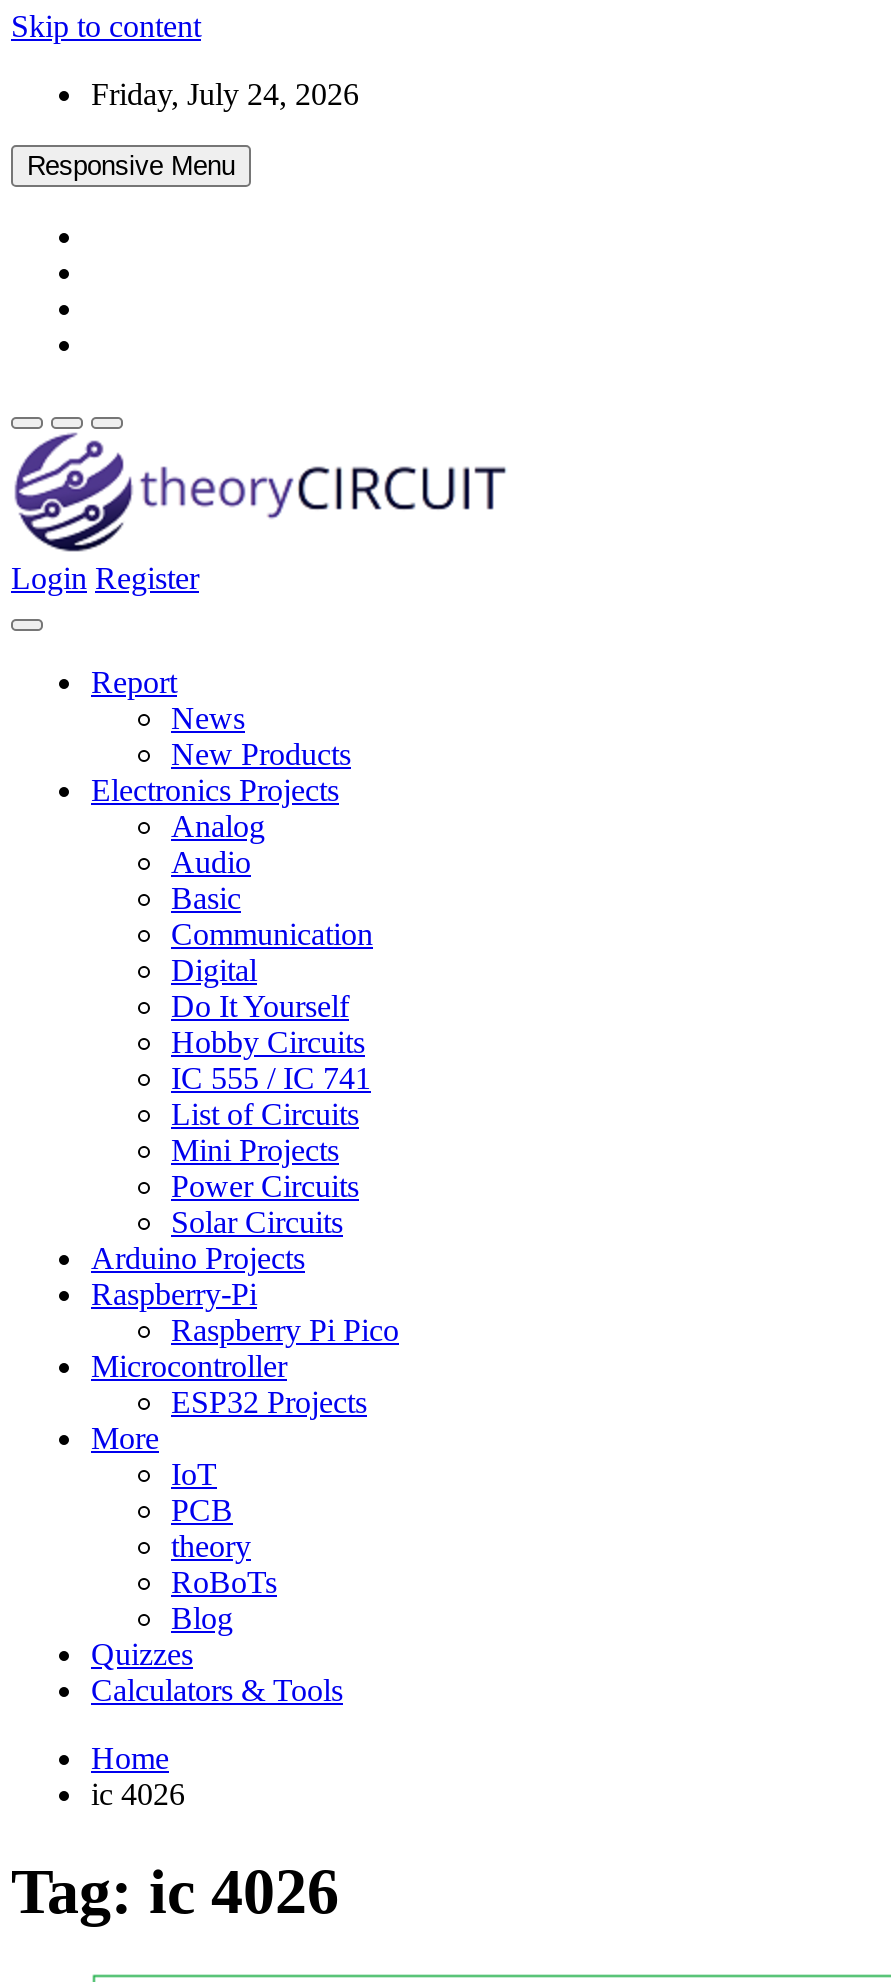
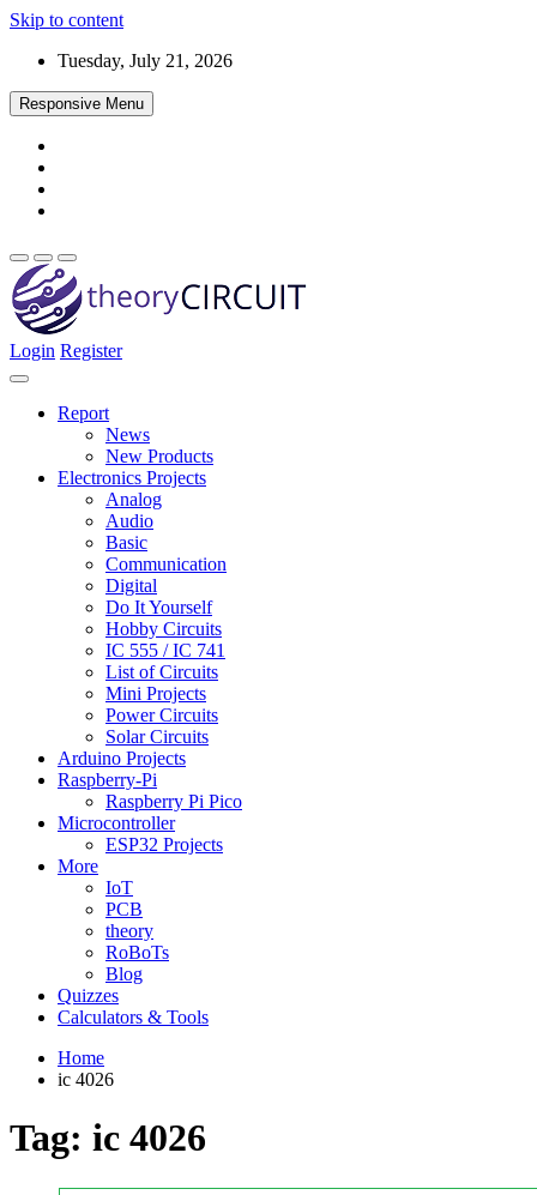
[91,77,359,111] Friday, July 24, 2026 -> [58,50,233,71] Tuesday, July 21, 2026

